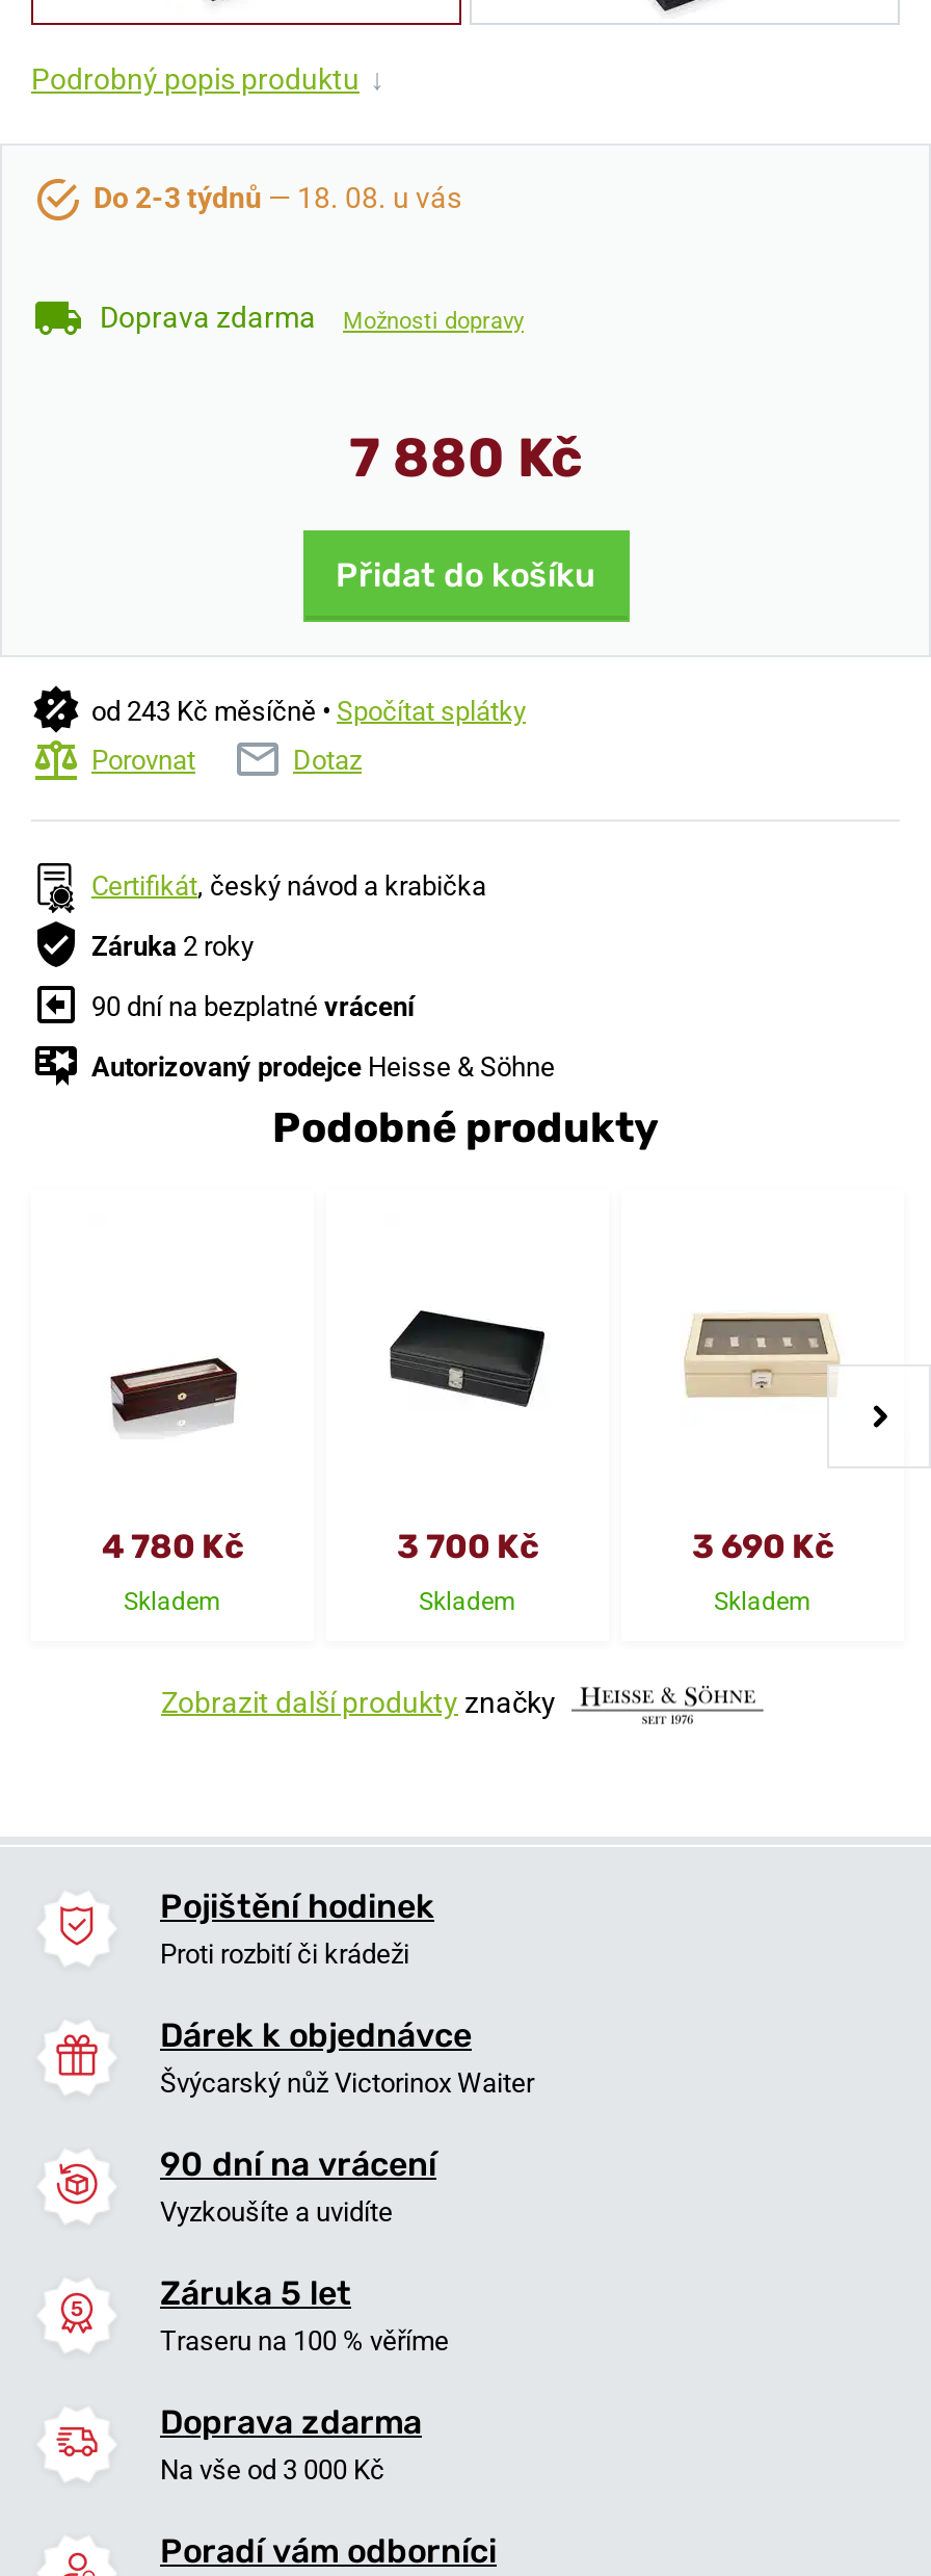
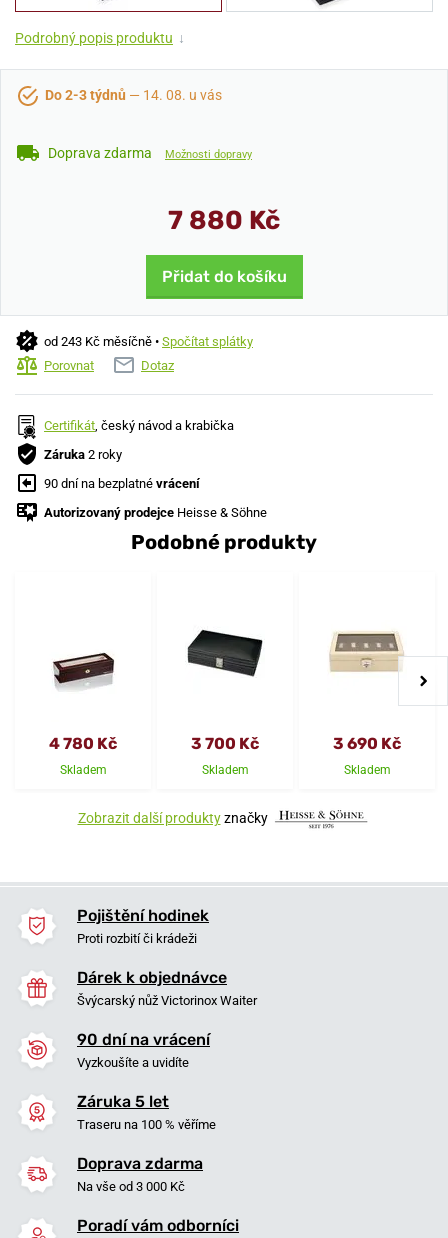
[94,181,461,214] Do 2-3 týdnů — 18. 08. u vás -> [45,87,222,103] Do 2-3 týdnů — 14. 08. u vás

